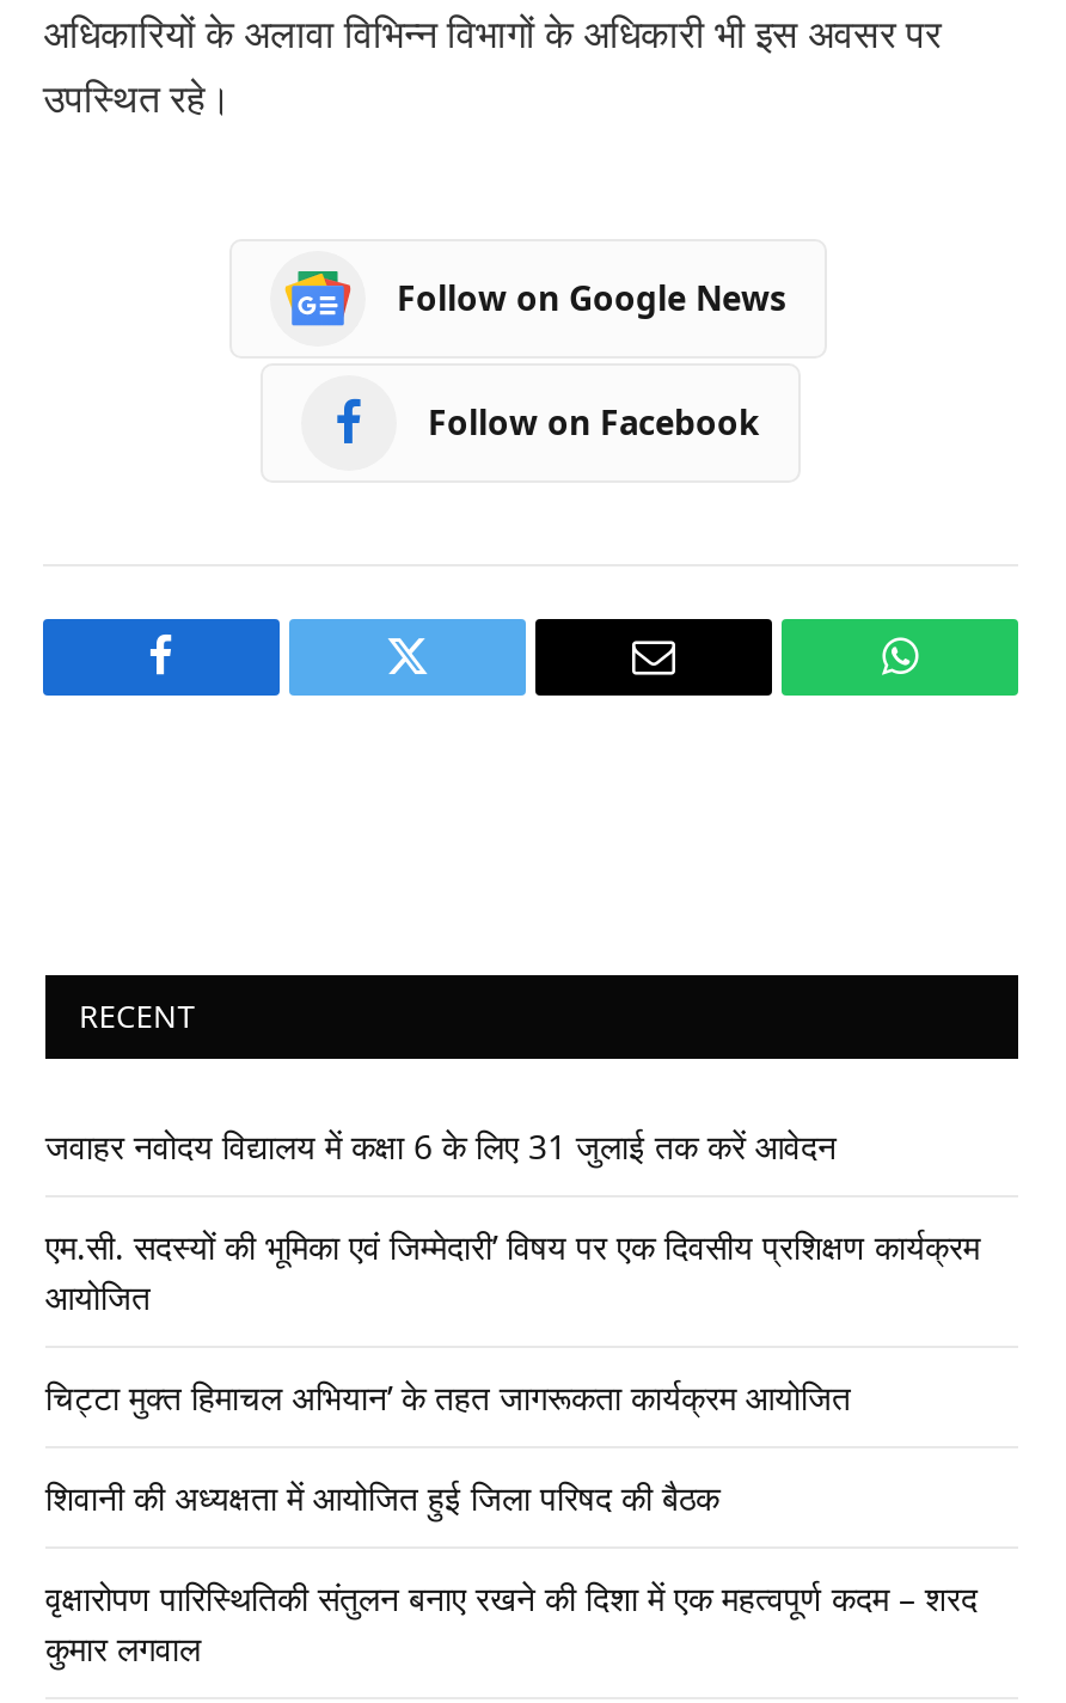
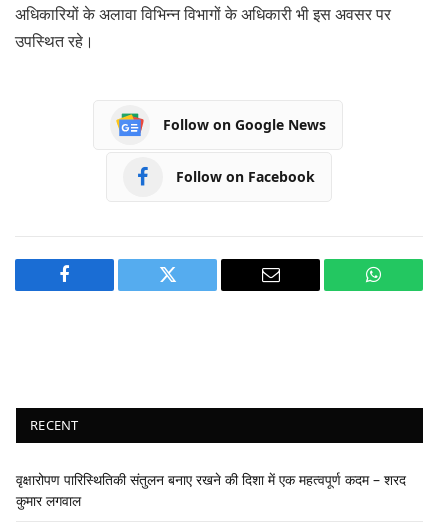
[45,1122,980,1519] जवाहर नवोदय विद्यालय में कक्षा 6 के लिए 31 जुलाई तक करें आवेदन | एम.सी. सदस्यों की भूमिका एवं जिम्मेदारी’ विषय पर एक दिवसीय प्रशिक्षण कार्यक्रम | आयोजित | चिट्टा मुक्त हिमाचल अभियान’ के तहत जागरूकता कार्यक्रम आयोजित | शिवानी की अध्यक्षता में आयोजित हुई जिला परिषद की बैठक -> none

